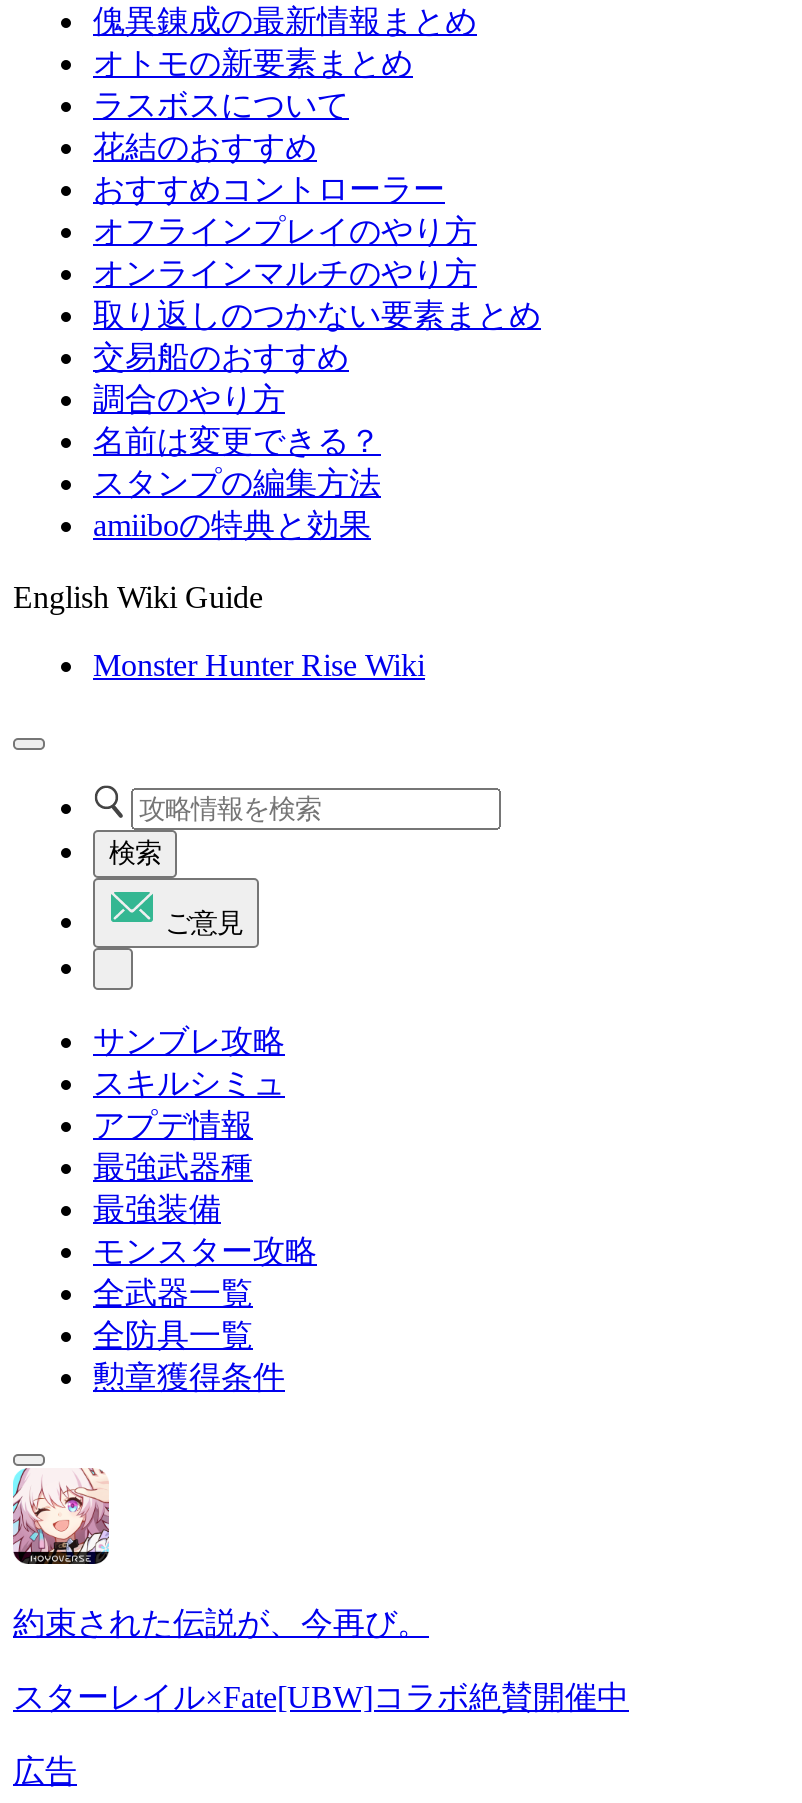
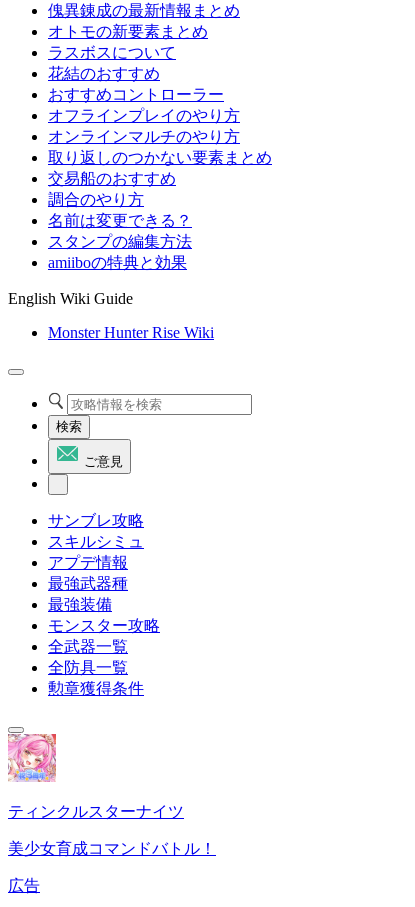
[11,1466,429,1640] [image] | 約束された伝説が、今再び。 -> [7,733,184,820] [image] | ティンクルスターナイツ
[13,1680,629,1714] スターレイル×Fate[UBW]コラボ絶賛開催中 -> [8,840,216,857] 美少女育成コマンドバトル！

